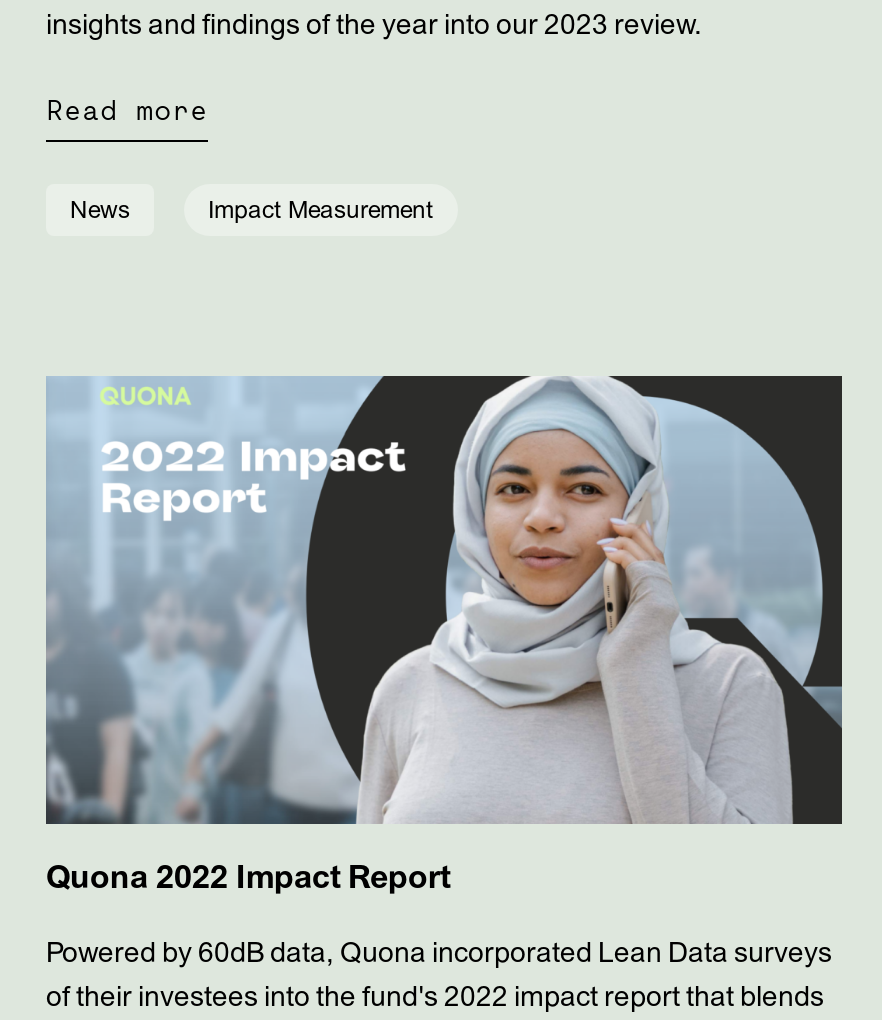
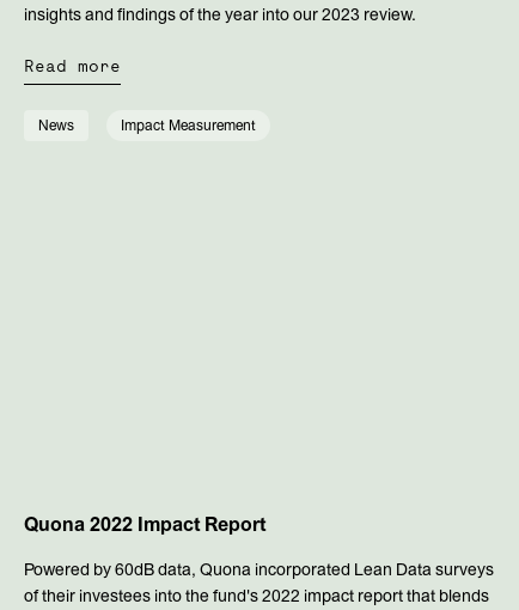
[44,374,844,826] [image] -> none

